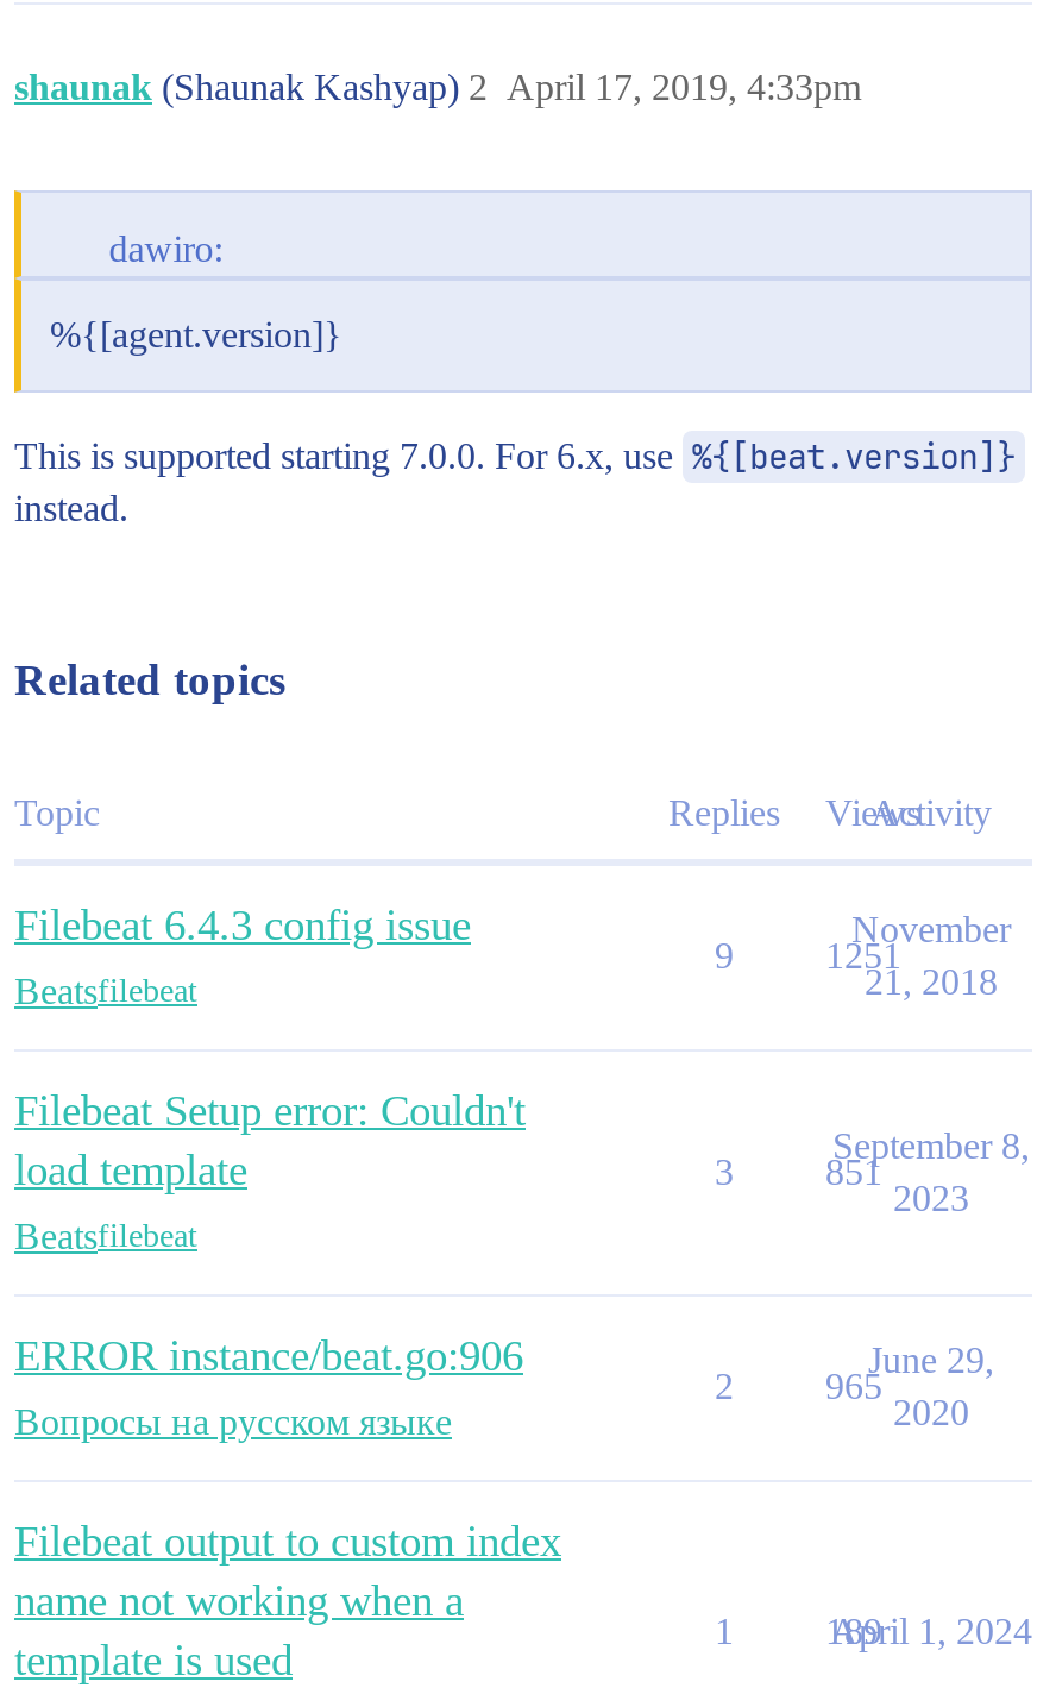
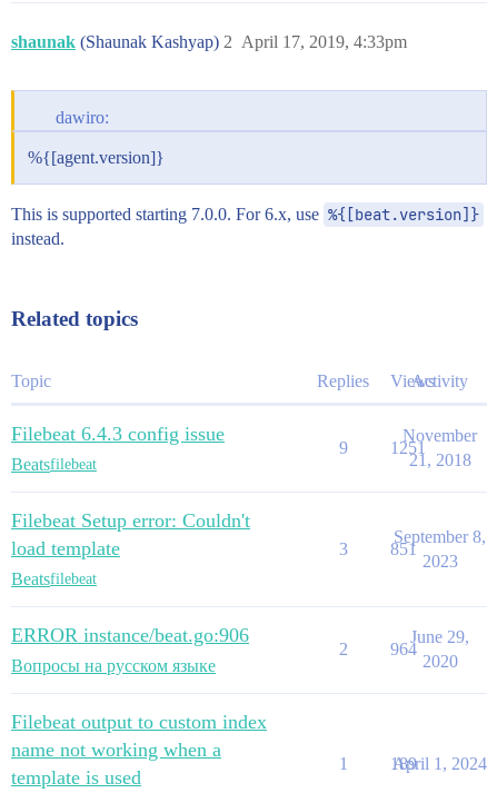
[825,1365,882,1406] 965 -> [390,639,417,658] 964

